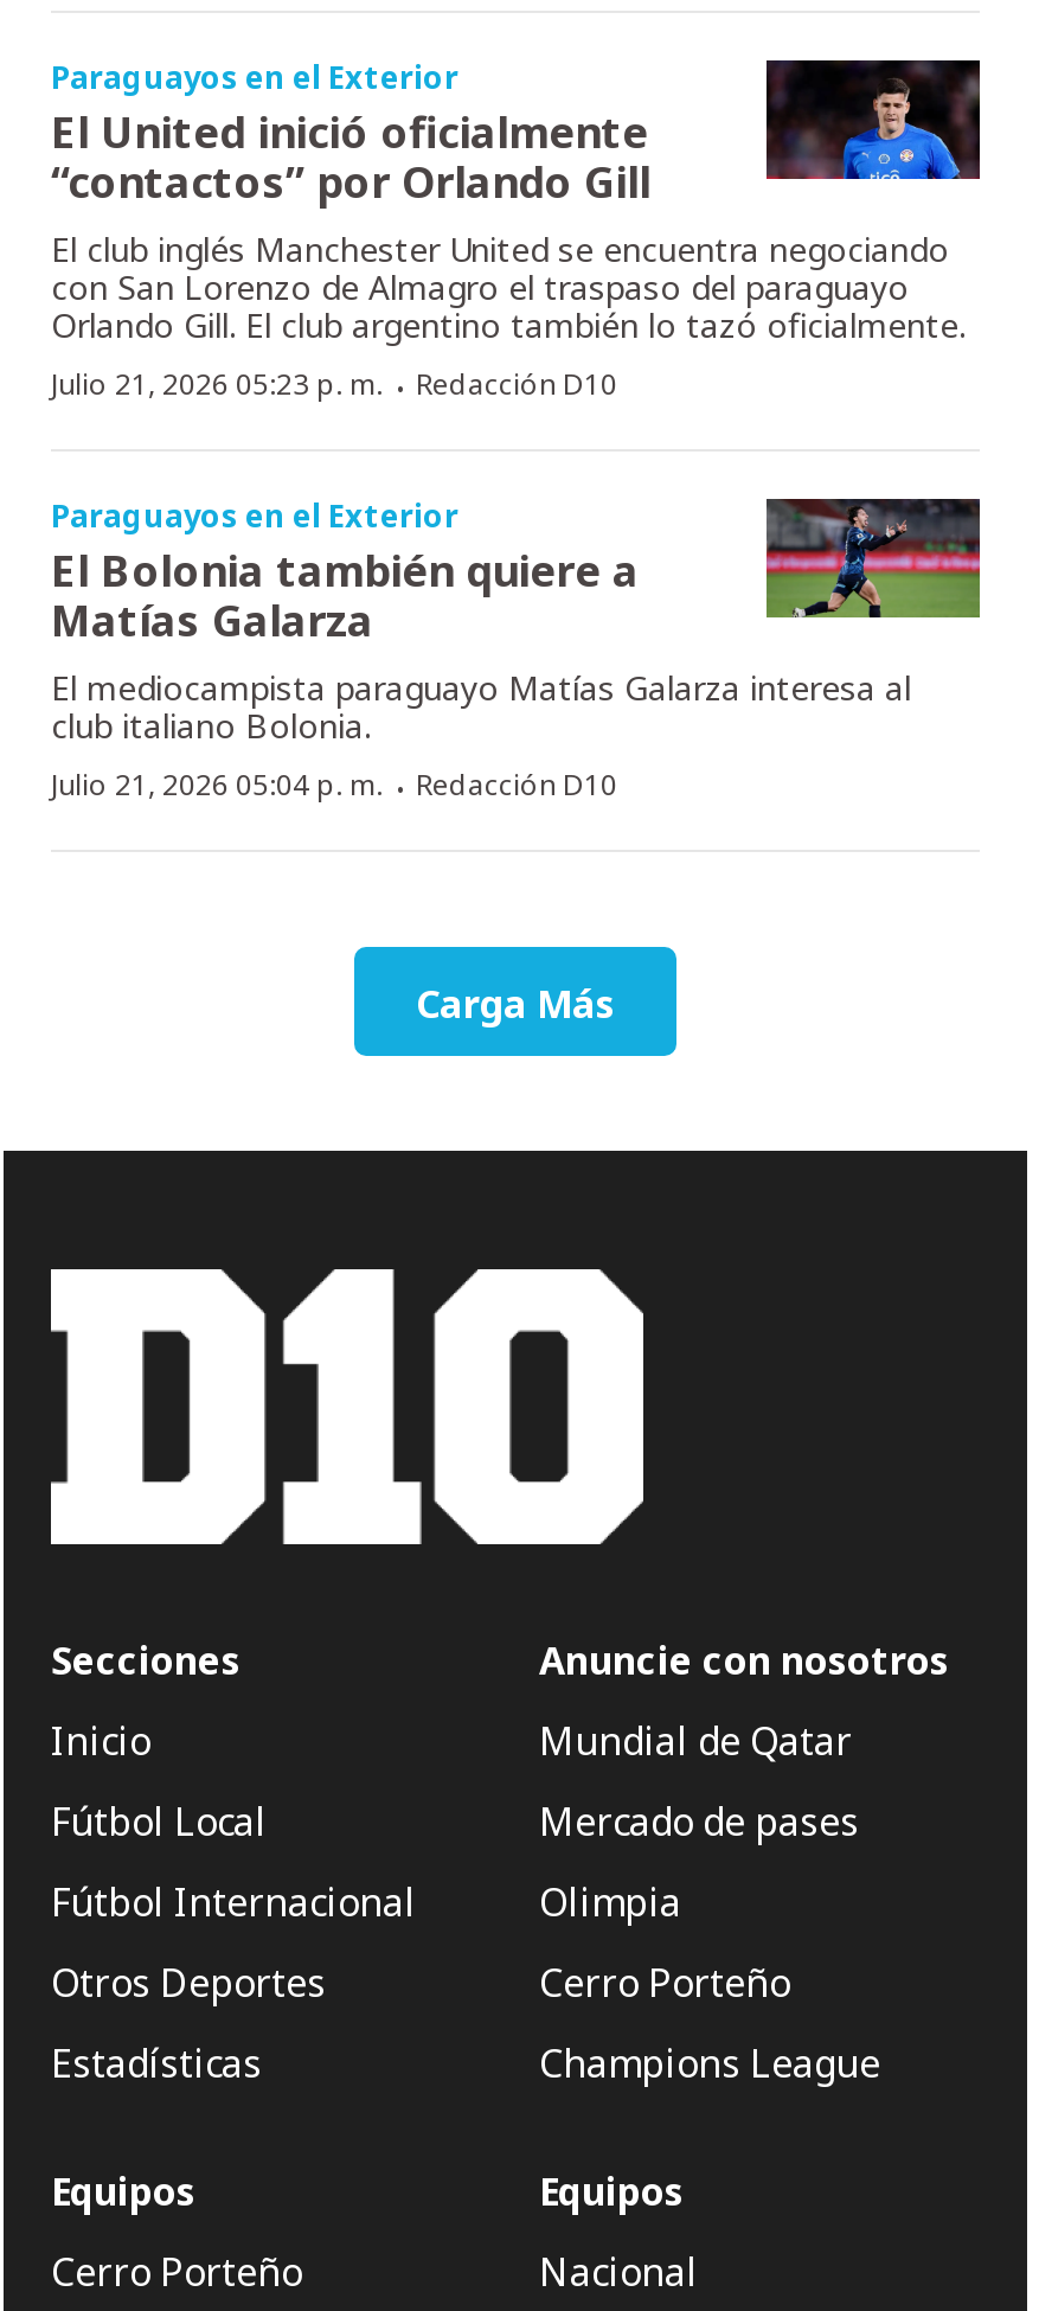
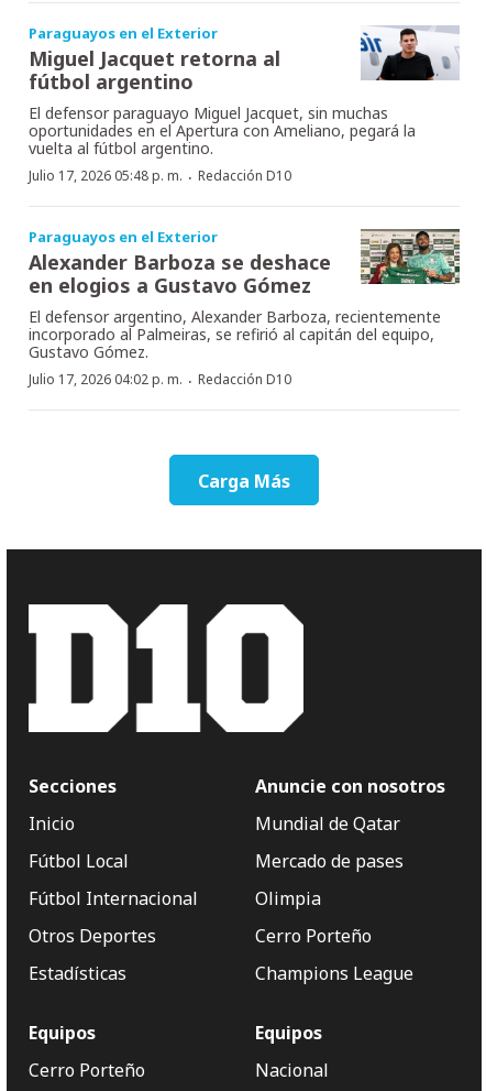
[51,58,982,416] [image] | El United inició oficialmente | “contactos” por Orlando Gill | El club inglés Manchester United se encuentra negociando | con San Lorenzo de Almagro el traspaso del paraguayo | Orlando Gill. El club argentino también lo tazó oficialmente. | Julio 21, 2026 05:23 p. m. · Redacción D10 -> [29,25,460,190] [image] | Miguel Jacquet retorna al | fútbol argentino | El defensor paraguayo Miguel Jacquet, sin muchas | oportunidades en el Apertura con Ameliano, pegará la | vuelta al fútbol argentino. | Julio 17, 2026 05:48 p. m. · Redacción D10
[51,497,980,816] [image] | El Bolonia también quiere a | Matías Galarza | El mediocampista paraguayo Matías Galarza interesa al | club italiano Bolonia. | Julio 21, 2026 05:04 p. m. · Redacción D10 -> [29,228,461,394] [image] | Alexander Barboza se deshace | en elogios a Gustavo Gómez | El defensor argentino, Alexander Barboza, recientemente | incorporado al Palmeiras, se refirió al capitán del equipo, | Gustavo Gómez. | Julio 17, 2026 04:02 p. m. · Redacción D10

